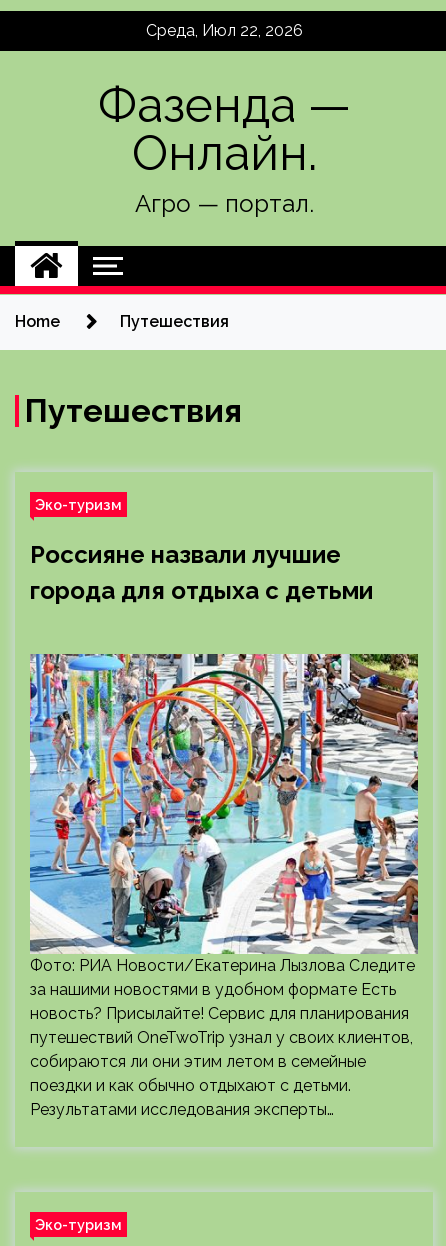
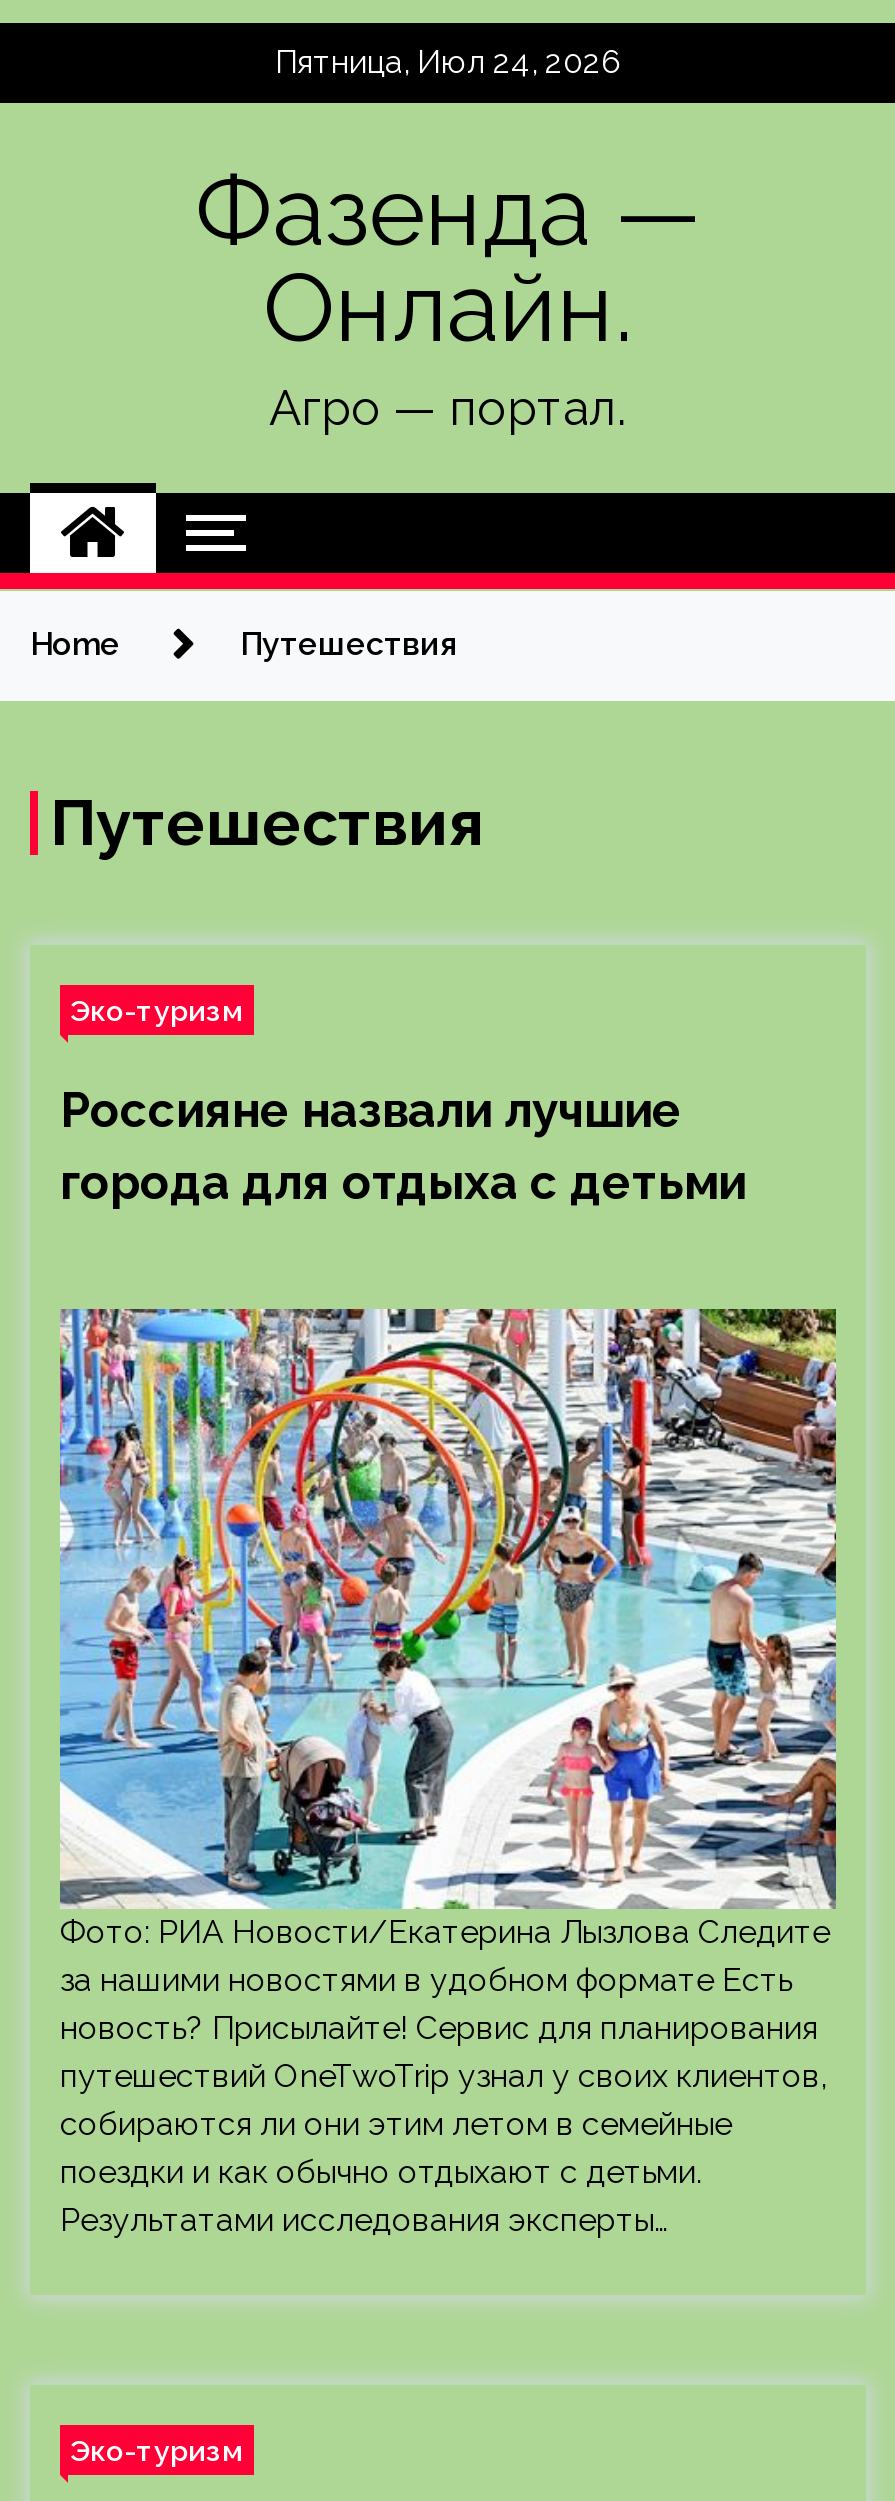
[145,21,302,40] Среда, Июл 22, 2026 -> [275,43,621,81] Пятница, Июл 24, 2026

